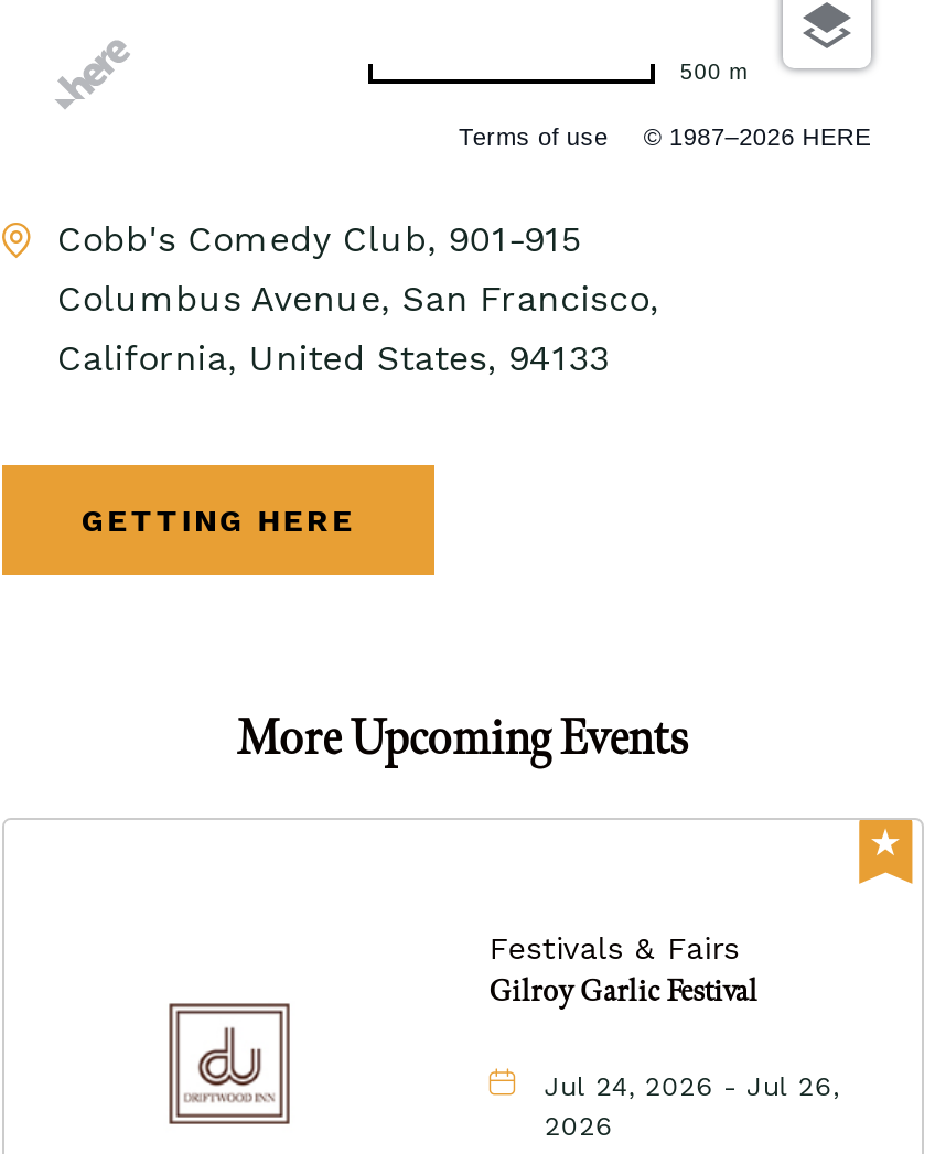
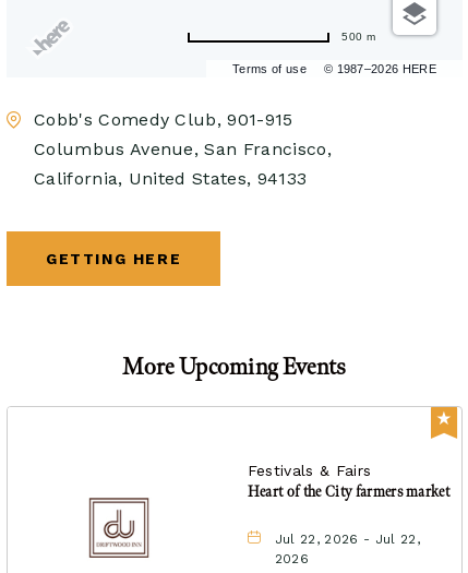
[489,972,758,1010] Gilroy Garlic Festival -> [247,482,450,501] Heart of the City farmers market
[544,1071,840,1102] Jul 24, 2026 - Jul 26, -> [275,532,420,547] Jul 22, 2026 - Jul 22,

